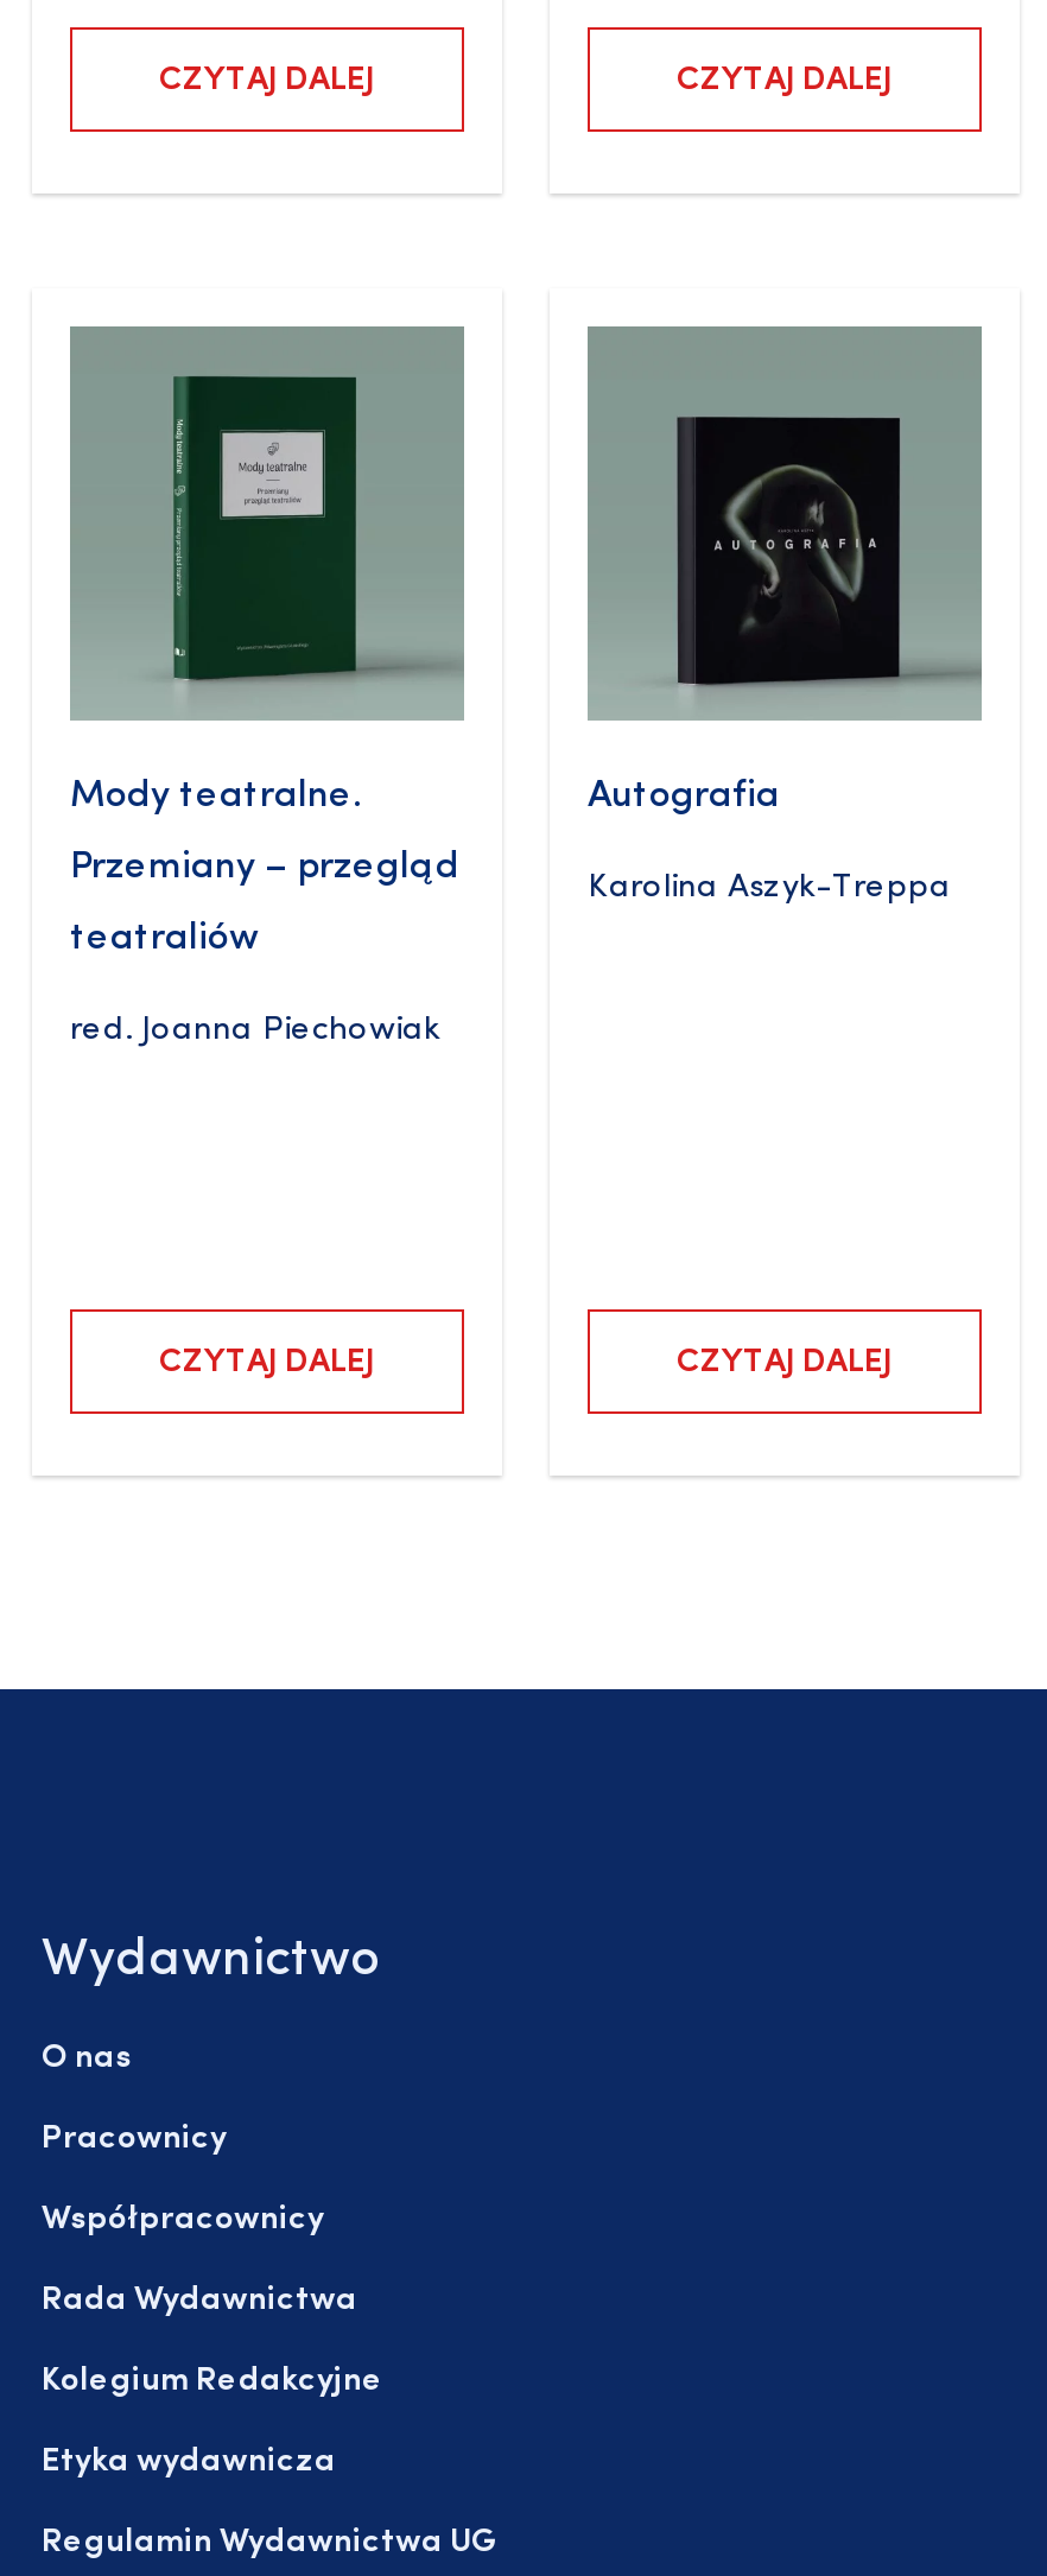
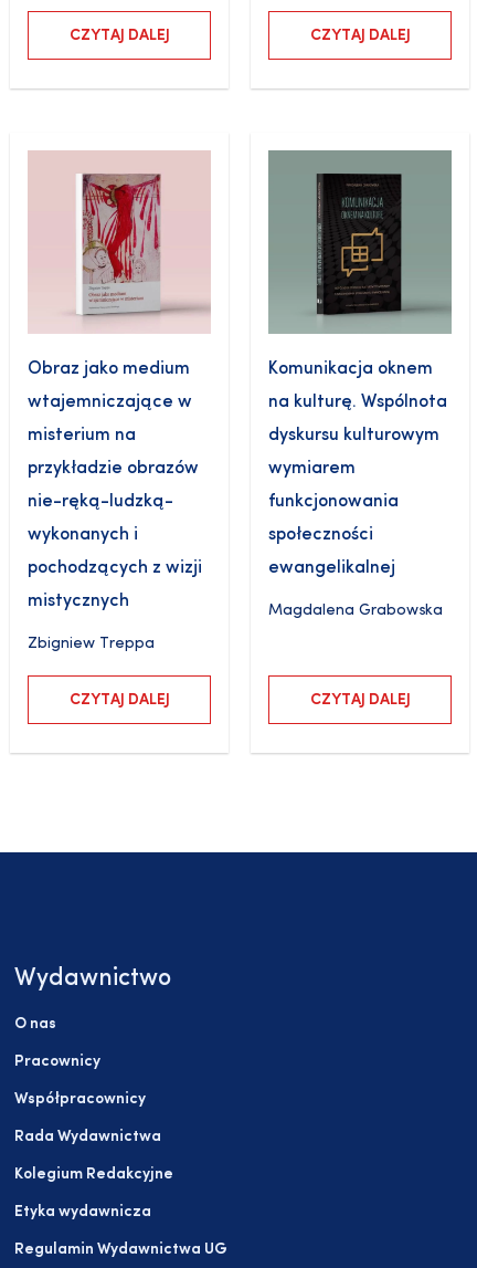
[70,326,464,1048] [image] | Mody teatralne. | Przemiany – przegląd | teatraliów | red. Joanna Piechowiak -> [28,151,210,652] [image] | Obraz jako medium | wtajemniczające w | misterium na | przykładzie obrazów | nie-ręką-ludzką- | wykonanych i | pochodzących z wizji | mistycznych | Zbigniew Treppa
[675,376,901,614] [image] -> [310,172,413,318] [image]
[588,777,951,905] Autografia | Karolina Aszyk-Treppa -> [268,360,447,619] Komunikacja oknem | na kulturę. Wspólnota | dyskursu kulturowym | wymiarem | funkcjonowania | społeczności | ewangelikalnej | Magdalena Grabowska

